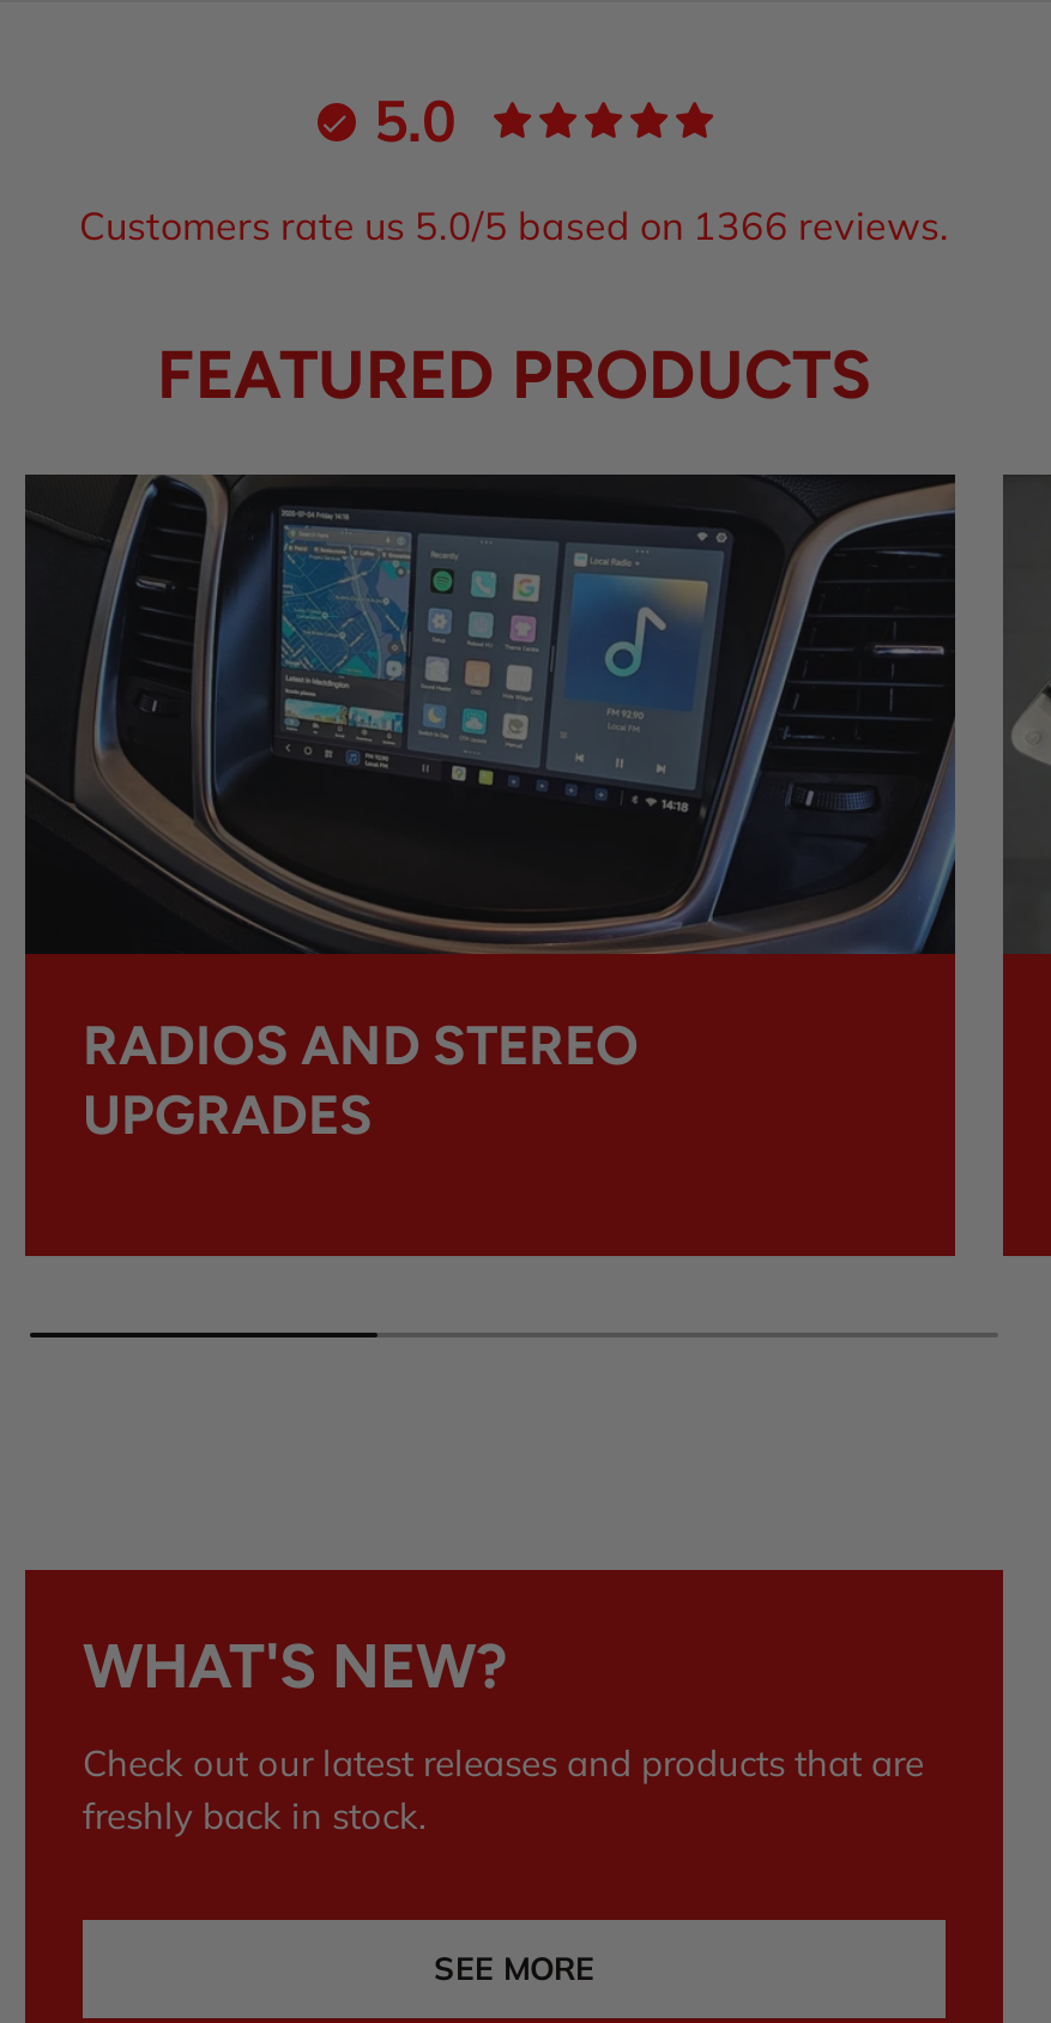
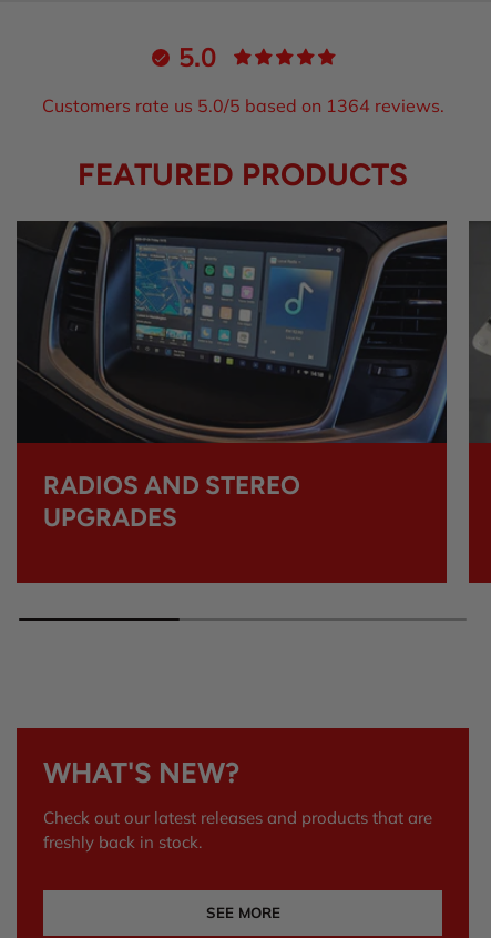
[79,201,949,249] Customers rate us 5.0/5 based on 1366 reviews. -> [42,94,444,116] Customers rate us 5.0/5 based on 1364 reviews.

